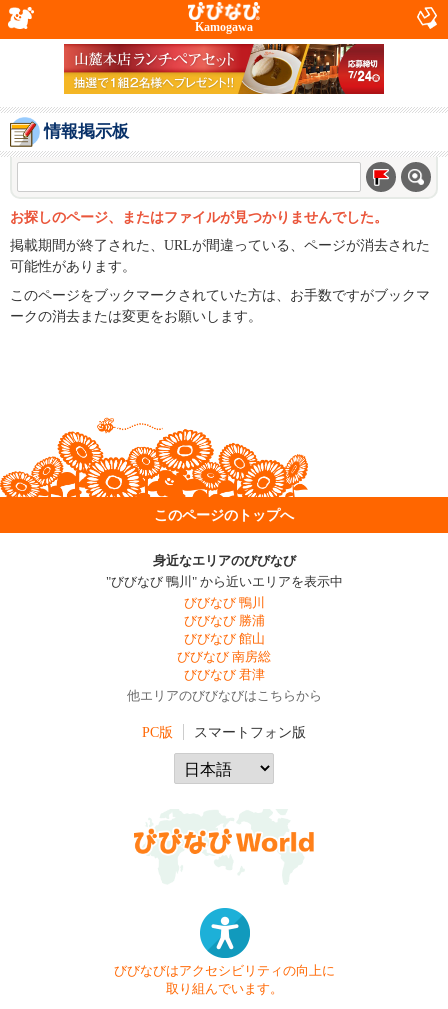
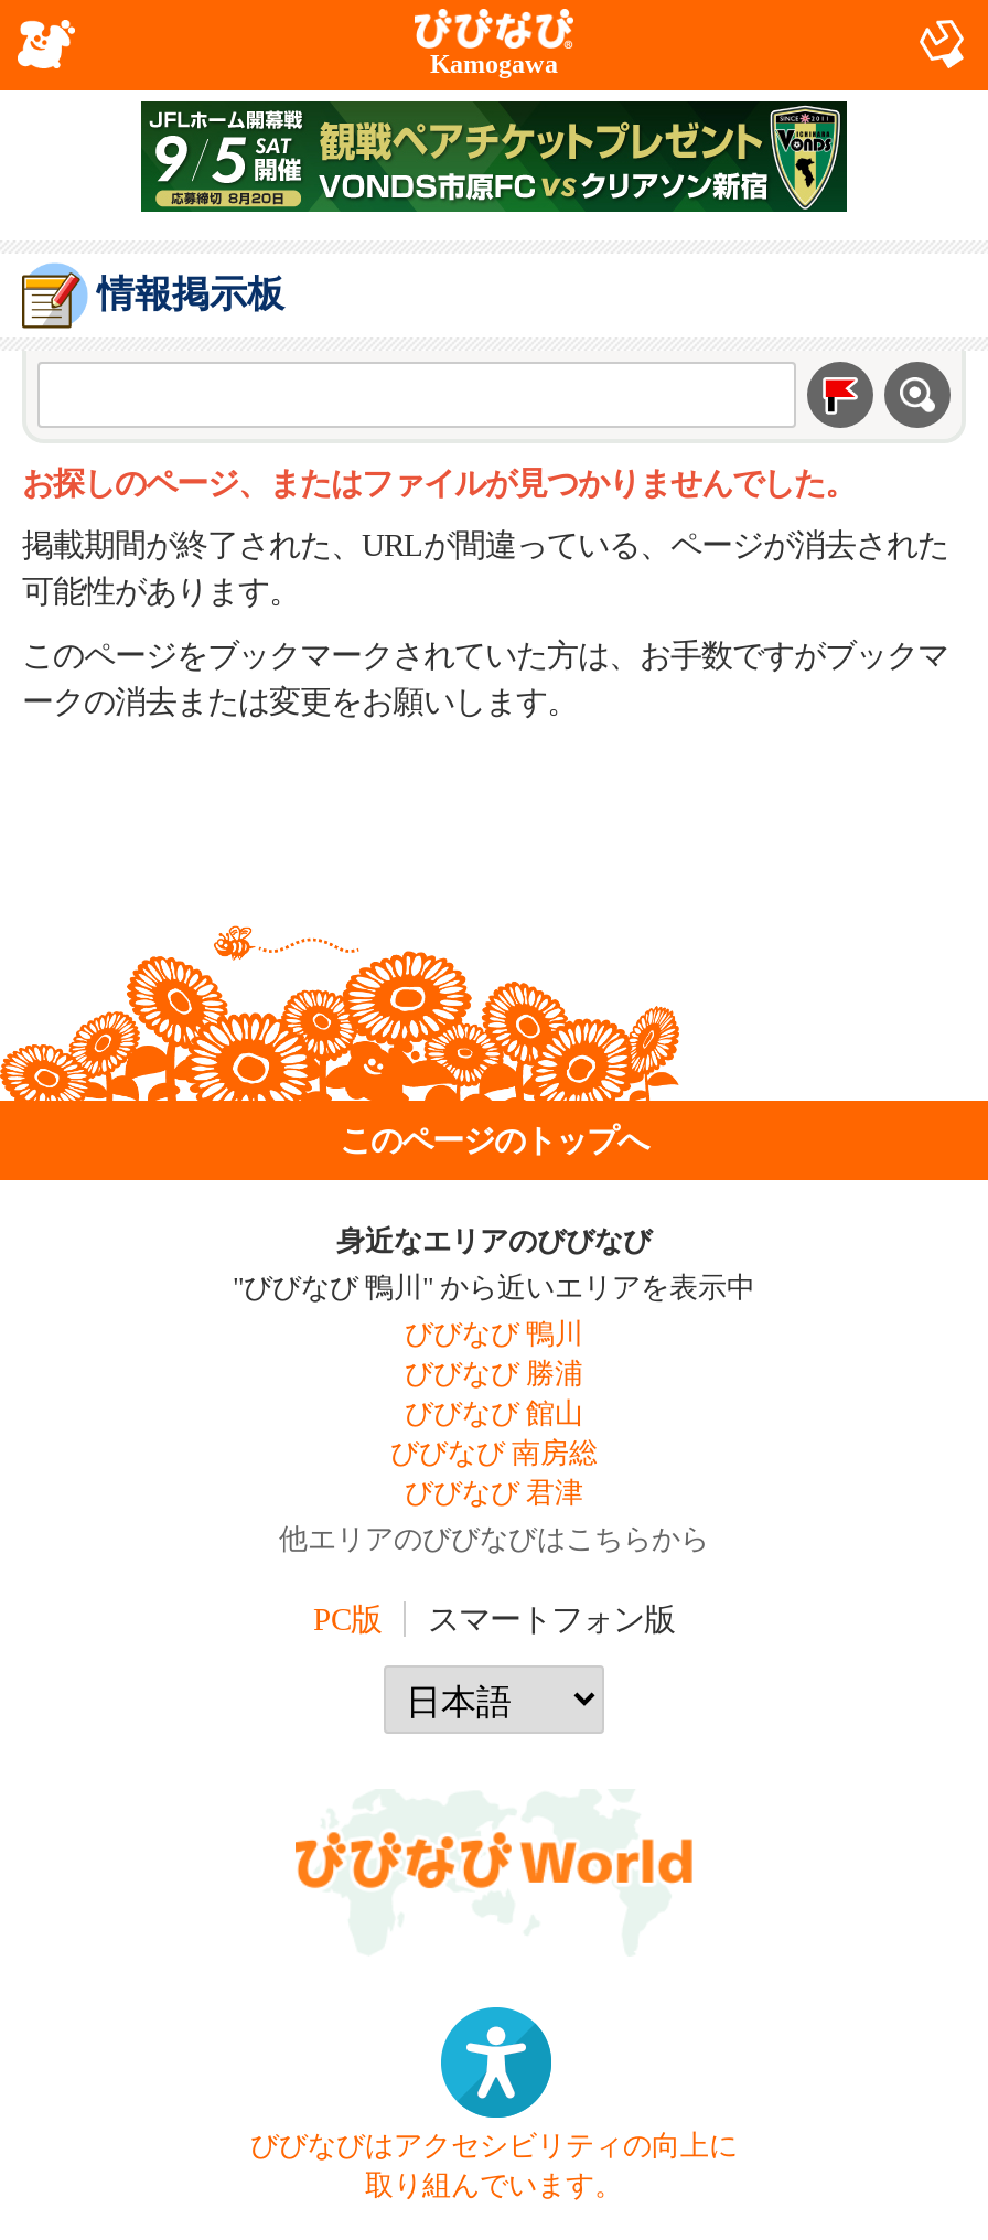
[63,43,385,95] [image] -> [139,99,849,214] [image]

